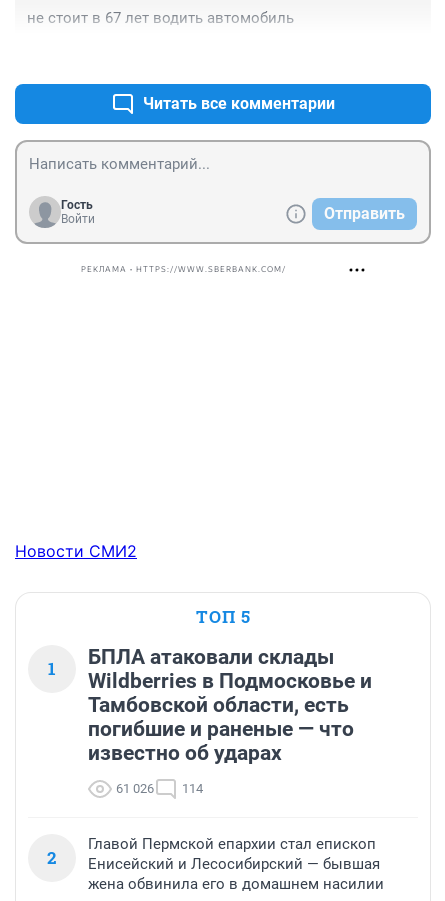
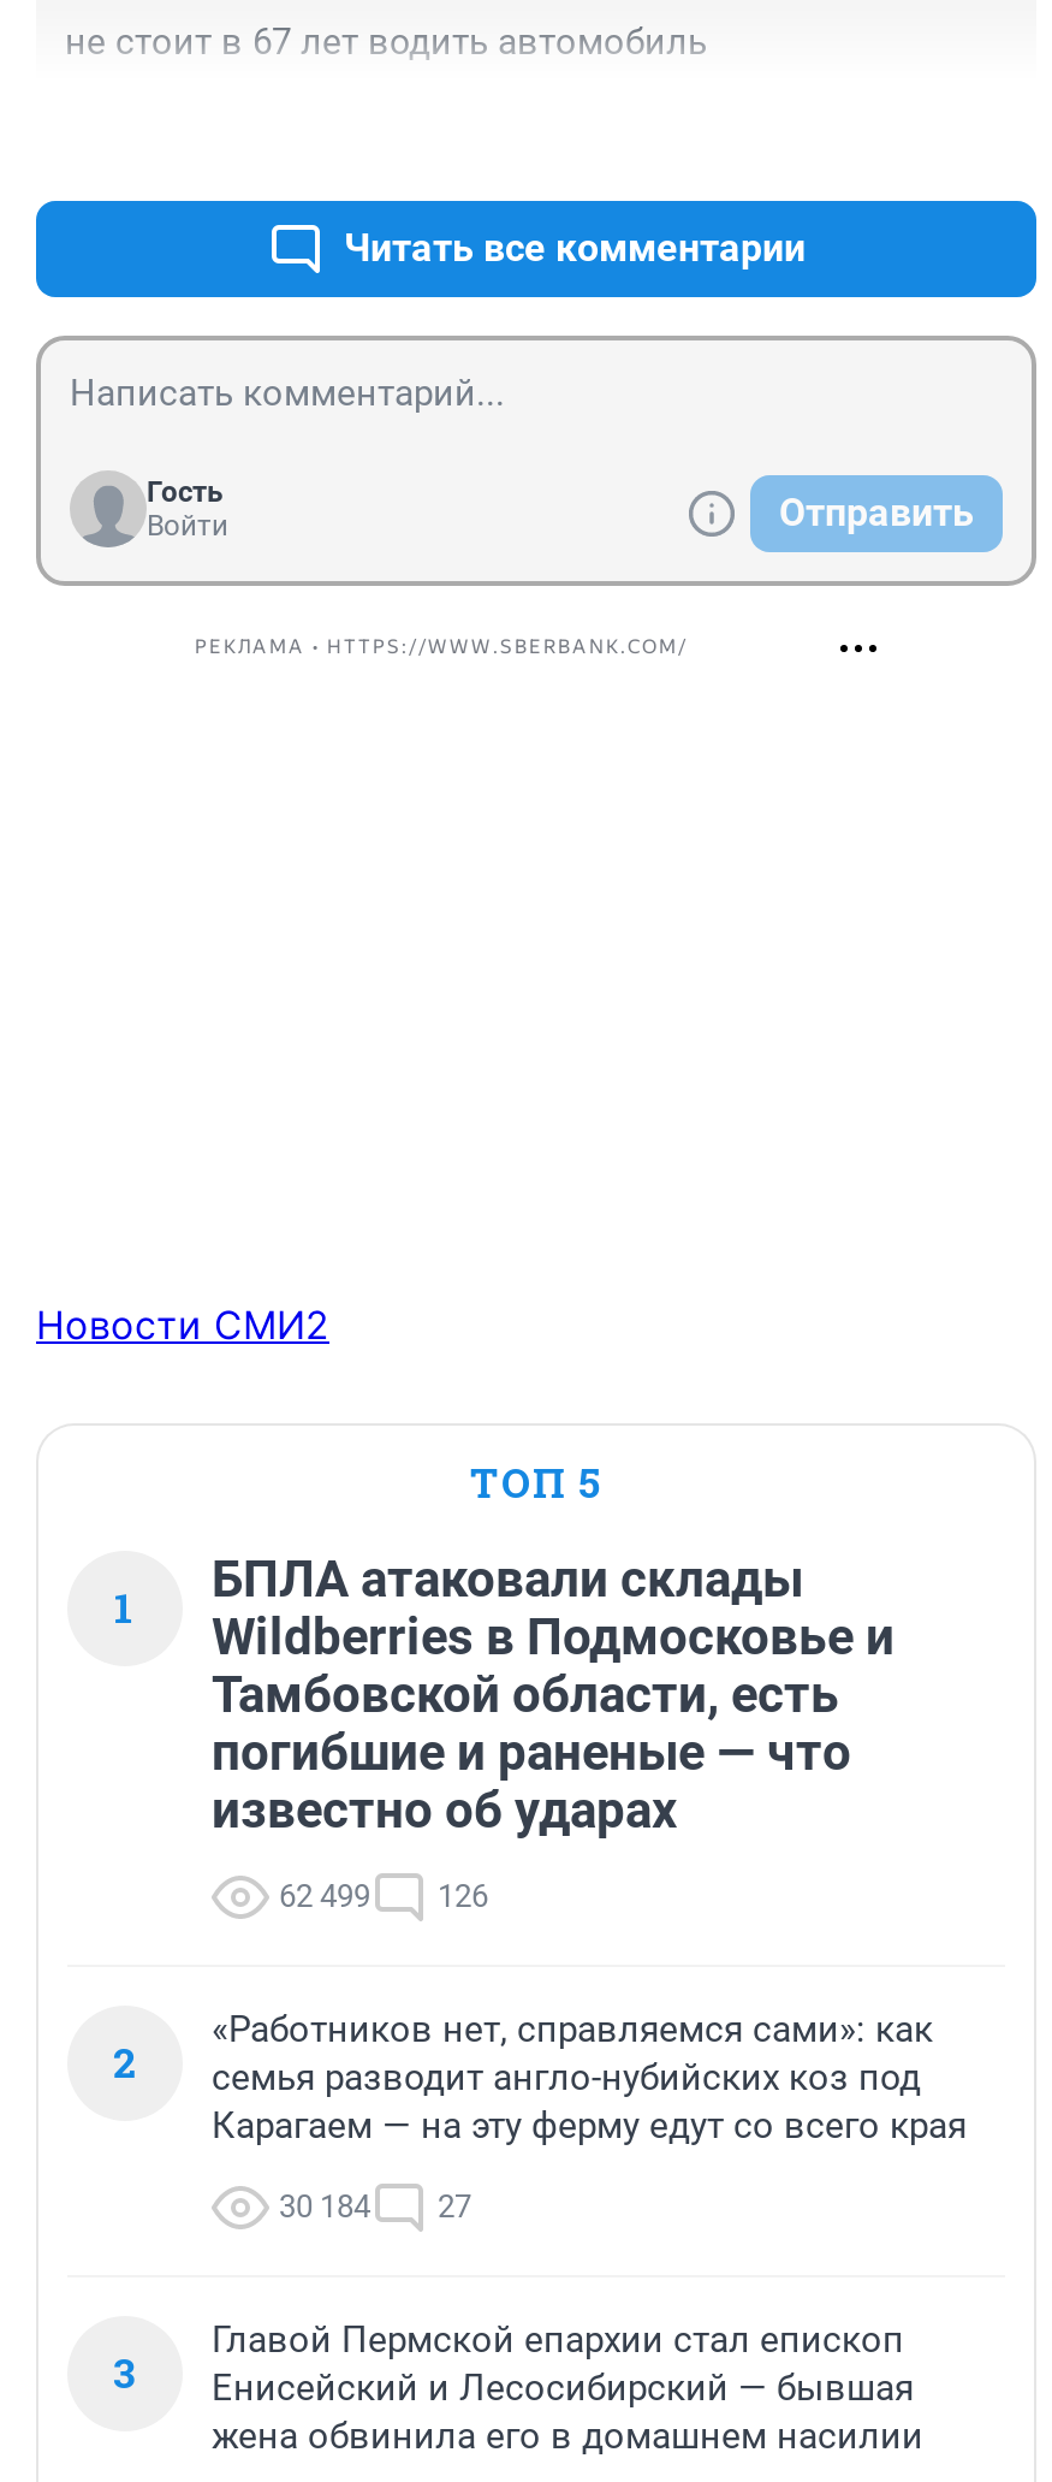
none -> [113,2007,967,2399] «Работников нет, справляемся сами»: как | семья разводит англо-нубийских коз под | Карагаем — на эту ферму едут со всего края | 30 184 | 27 | 3
[116,780,154,795] 61 026 -> [279,1877,370,1913] 62 499
[182,780,203,795] 114 -> [438,1877,488,1913] 126

